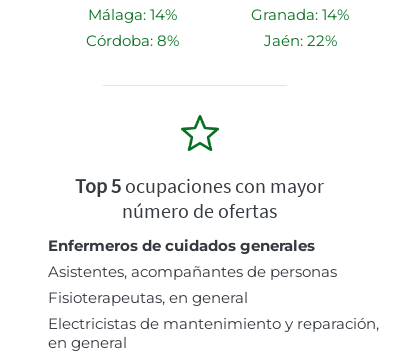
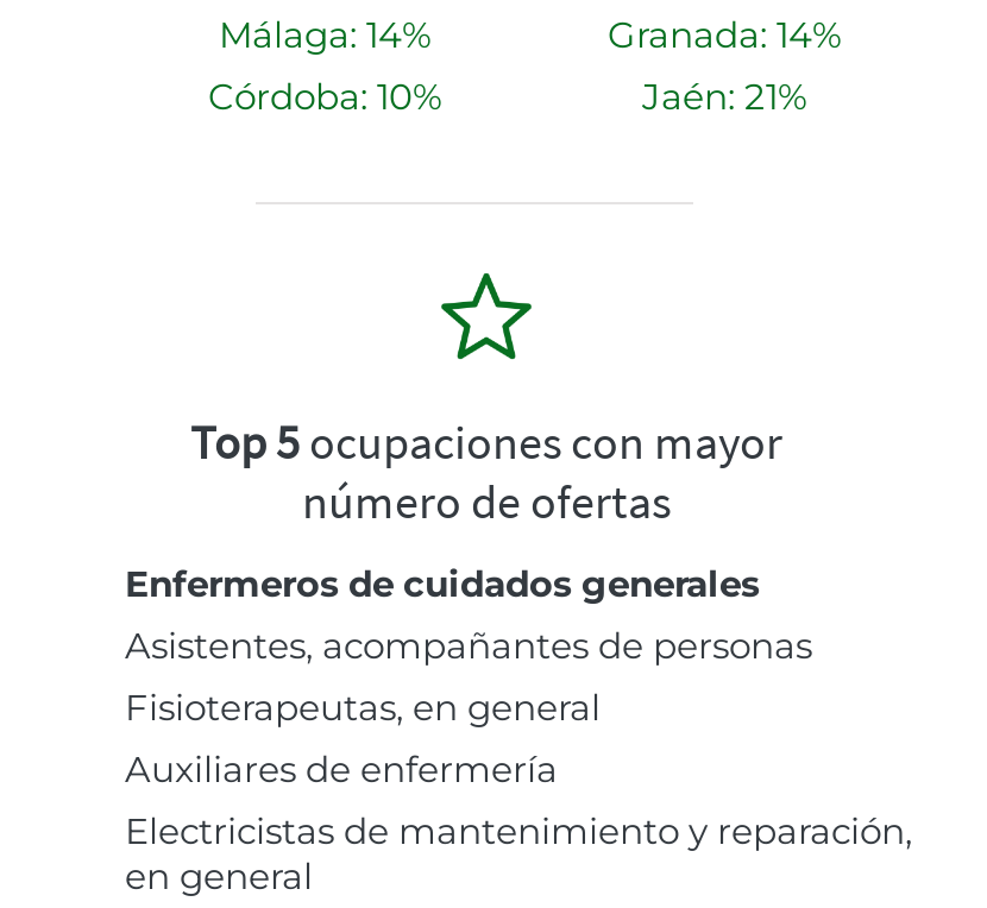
[85,31,178,50] Córdoba: 8% -> [208,74,441,119] Córdoba: 10%
[263,31,336,50] Jaén: 22% -> [642,74,806,119] Jaén: 21%
none -> [125,747,558,792] Auxiliares de enfermería

